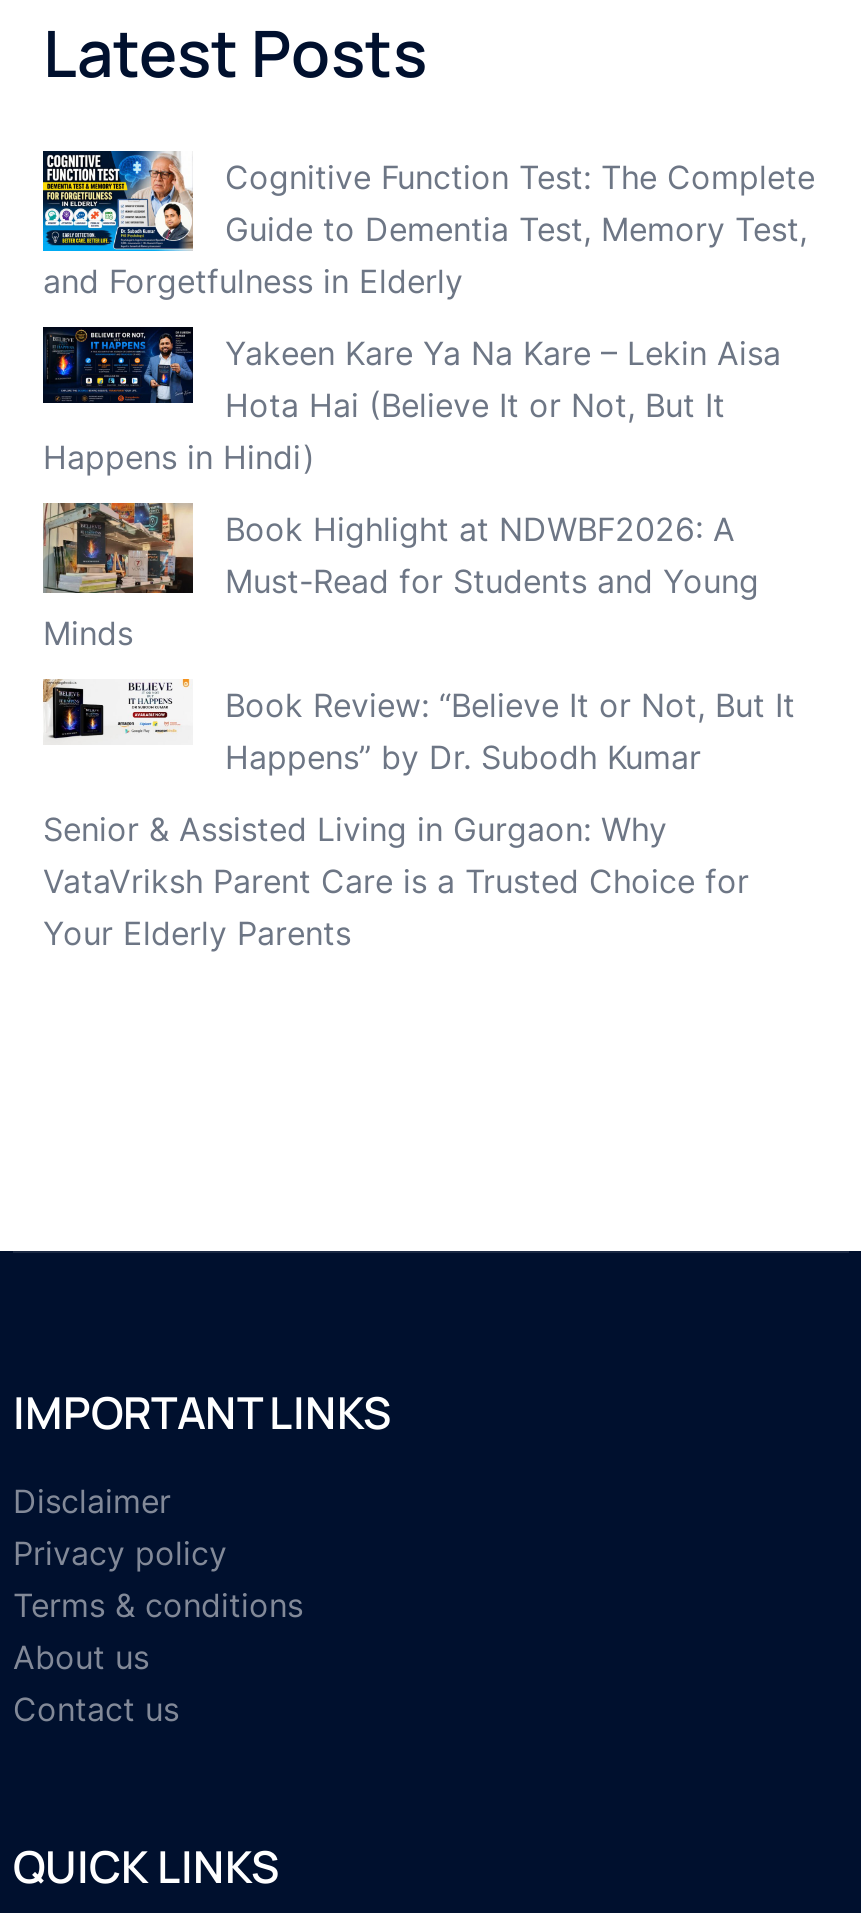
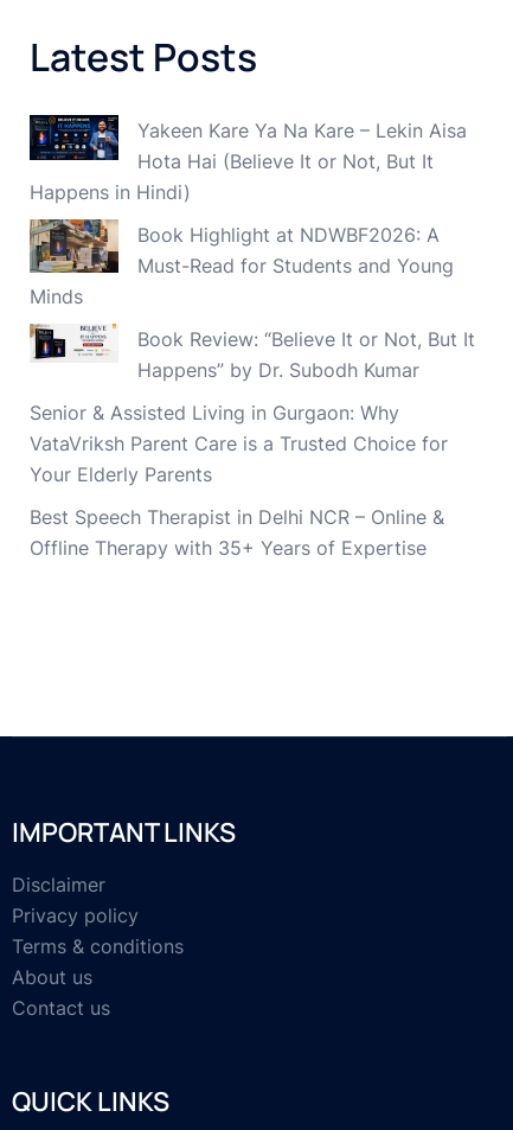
[41,149,815,301] [image] | Cognitive Function Test: The Complete | Guide to Dementia Test, Memory Test, | and Forgetfulness in Elderly -> none
moved [41,327,795,953] -> [28,115,475,486]: [image] | Yakeen Kare Ya Na Kare – Lekin Aisa | Hota Hai (Believe It or Not, But It | ... | VataVriksh Parent Care is a Trusted Choice for | Your Elderly Parents
none -> [30,505,444,560] Best Speech Therapist in Delhi NCR – Online & | Offline Therapy with 35+ Years of Expertise

